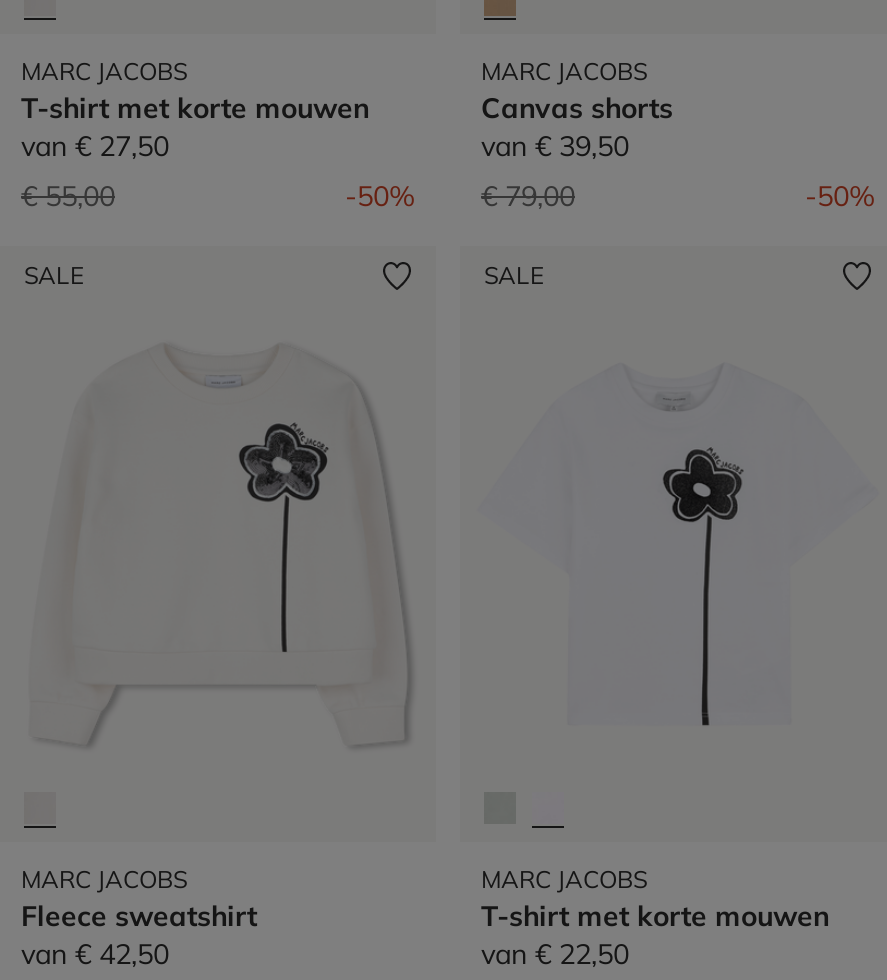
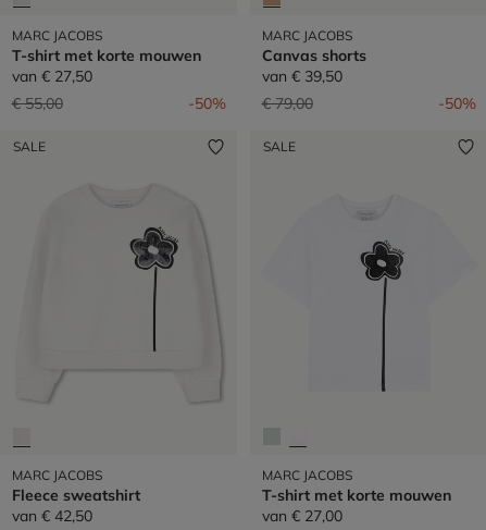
[481,936,629,972] van € 22,50 -> [261,506,342,525] van € 27,00

